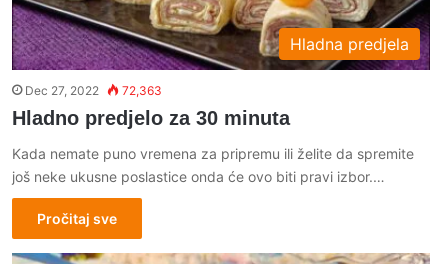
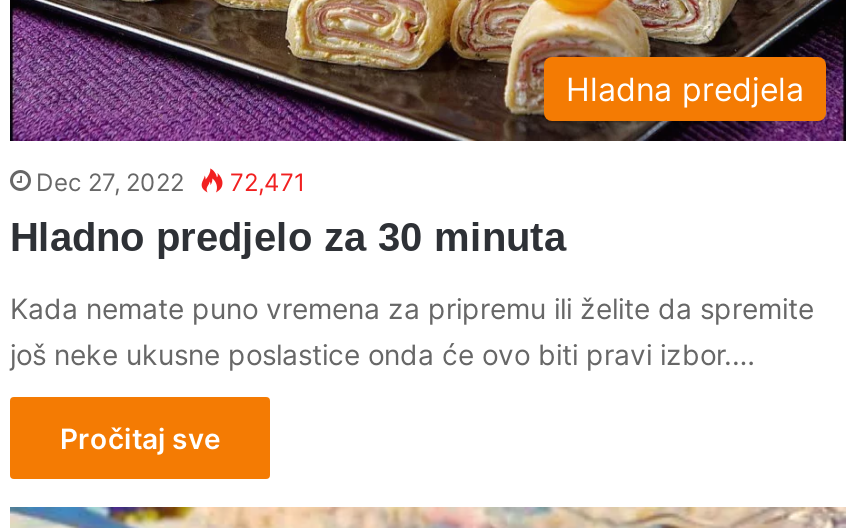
[25,83,162,98] Dec 27, 2022 72,363 -> [36,166,306,196] Dec 27, 2022 72,471

